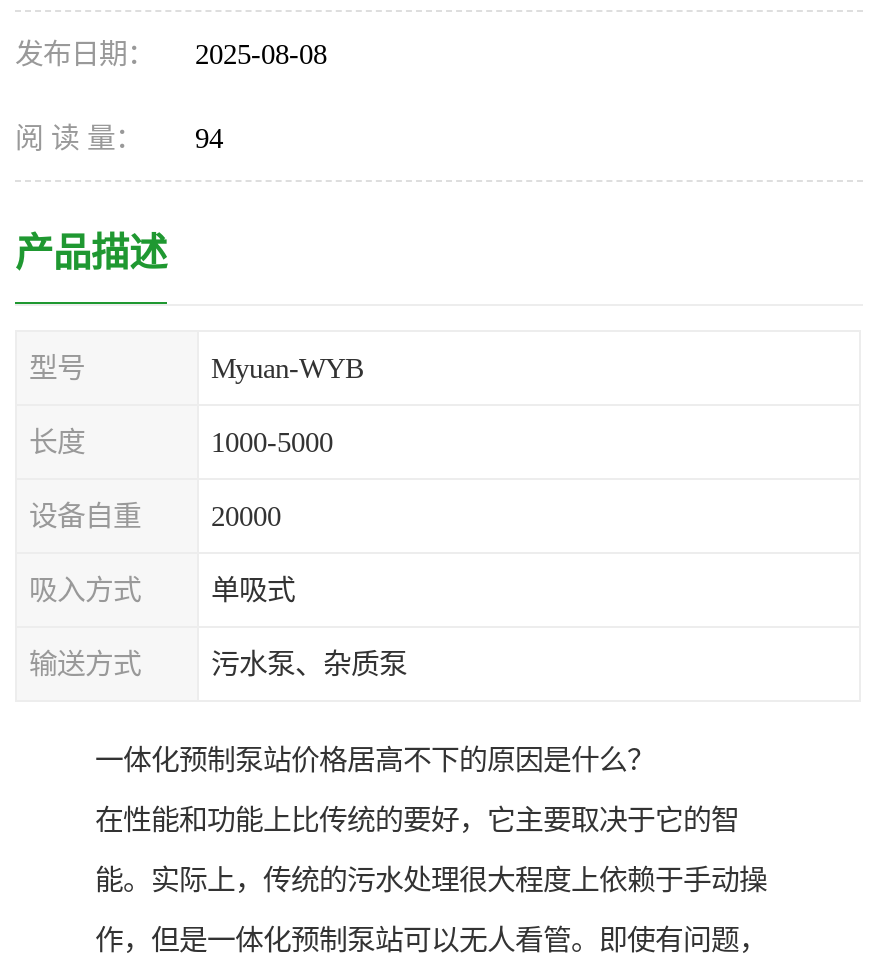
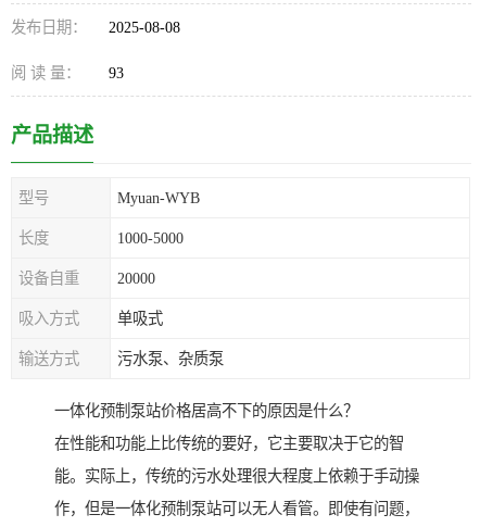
[15,122,223,154] 阅 读 量： 94 -> [11,64,124,81] 阅 读 量： 93

